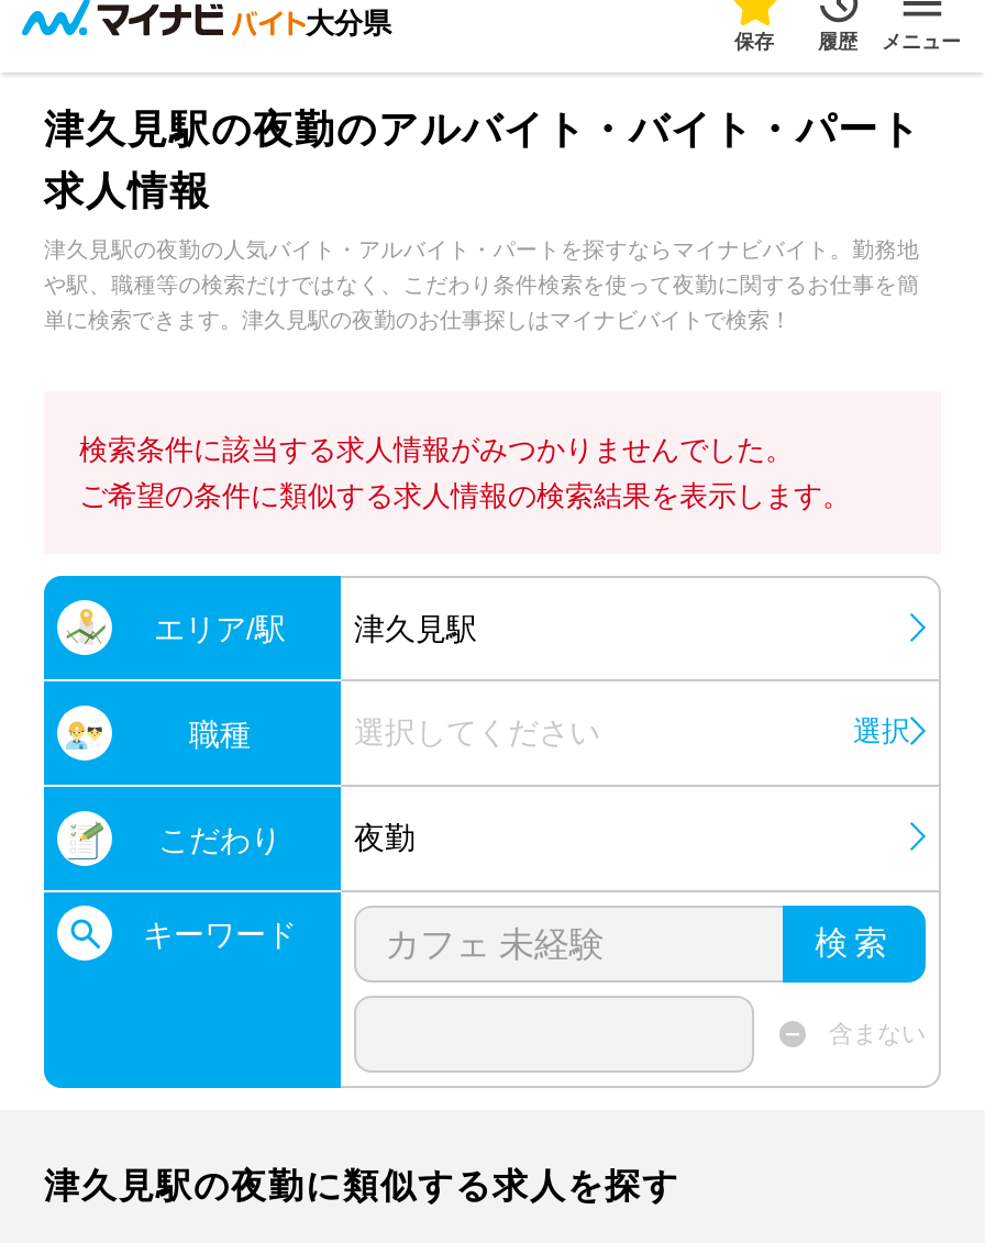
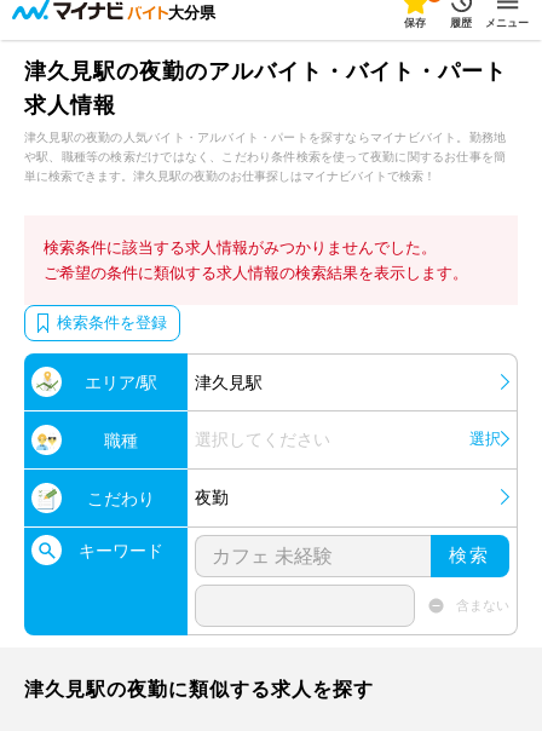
none -> [57,314,167,332] 検索条件を登録

